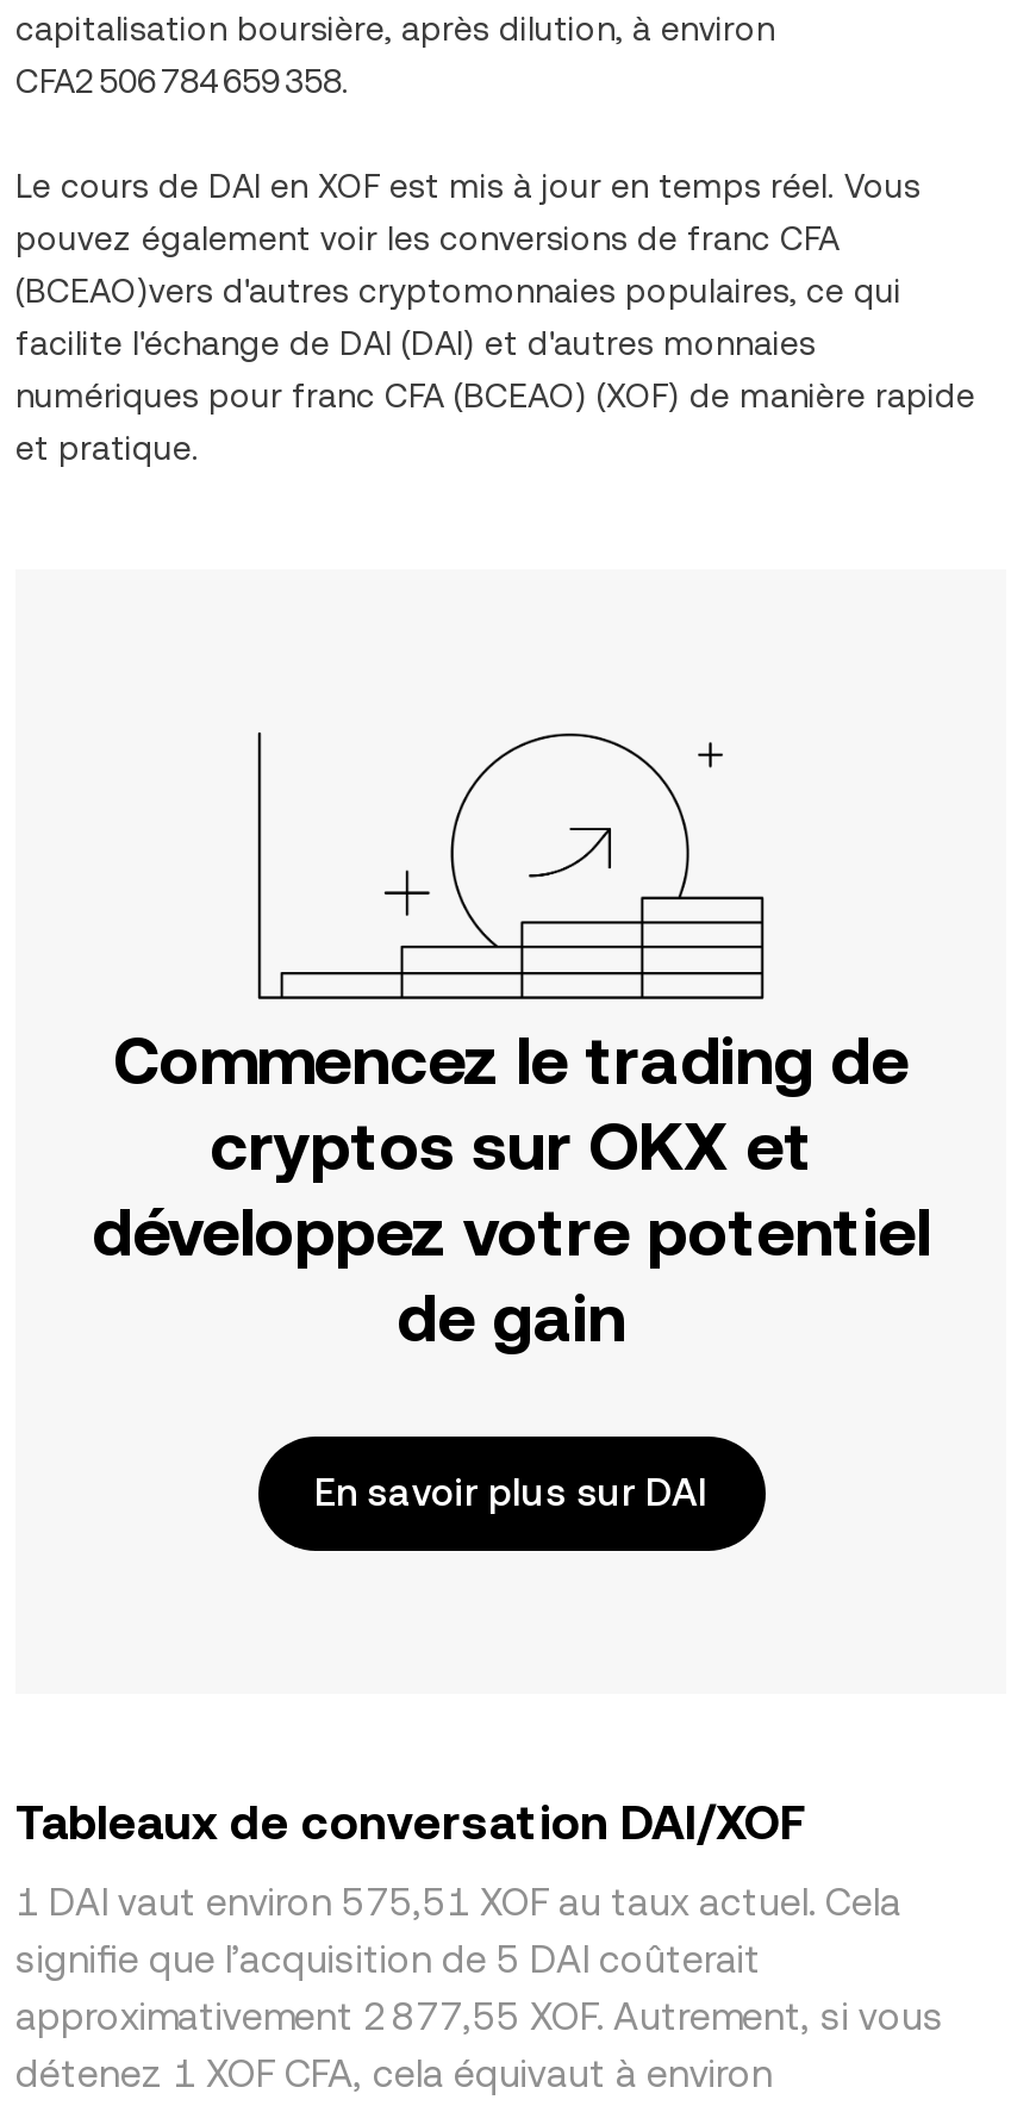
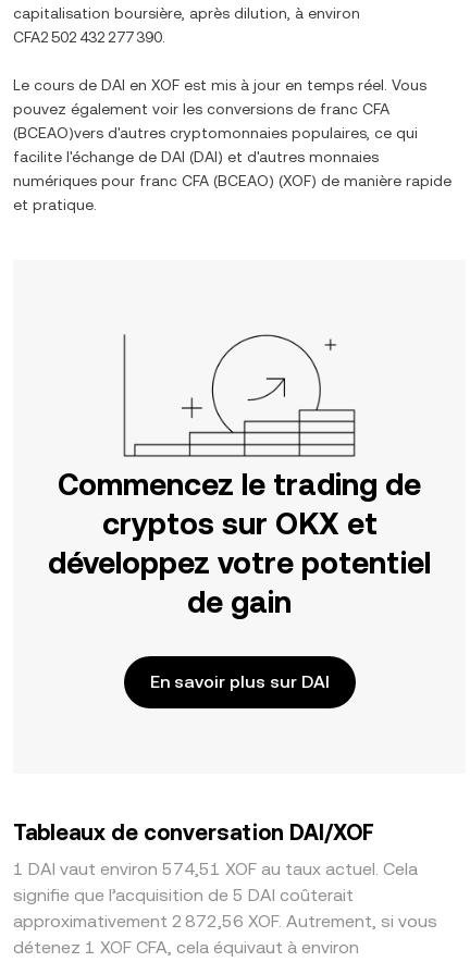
[15,62,349,100] CFA2 506 784 659 358. -> [13,28,165,46] CFA2 502 432 277 390.
[15,1880,901,1925] 1 DAI vaut environ 575,51 XOF au taux actuel. Cela -> [13,859,418,879] 1 DAI vaut environ 574,51 XOF au taux actuel. Cela
[15,1994,944,2039] approximativement 2 877,55 XOF. Autrement, si vous -> [13,911,437,932] approximativement 2 872,56 XOF. Autrement, si vous

